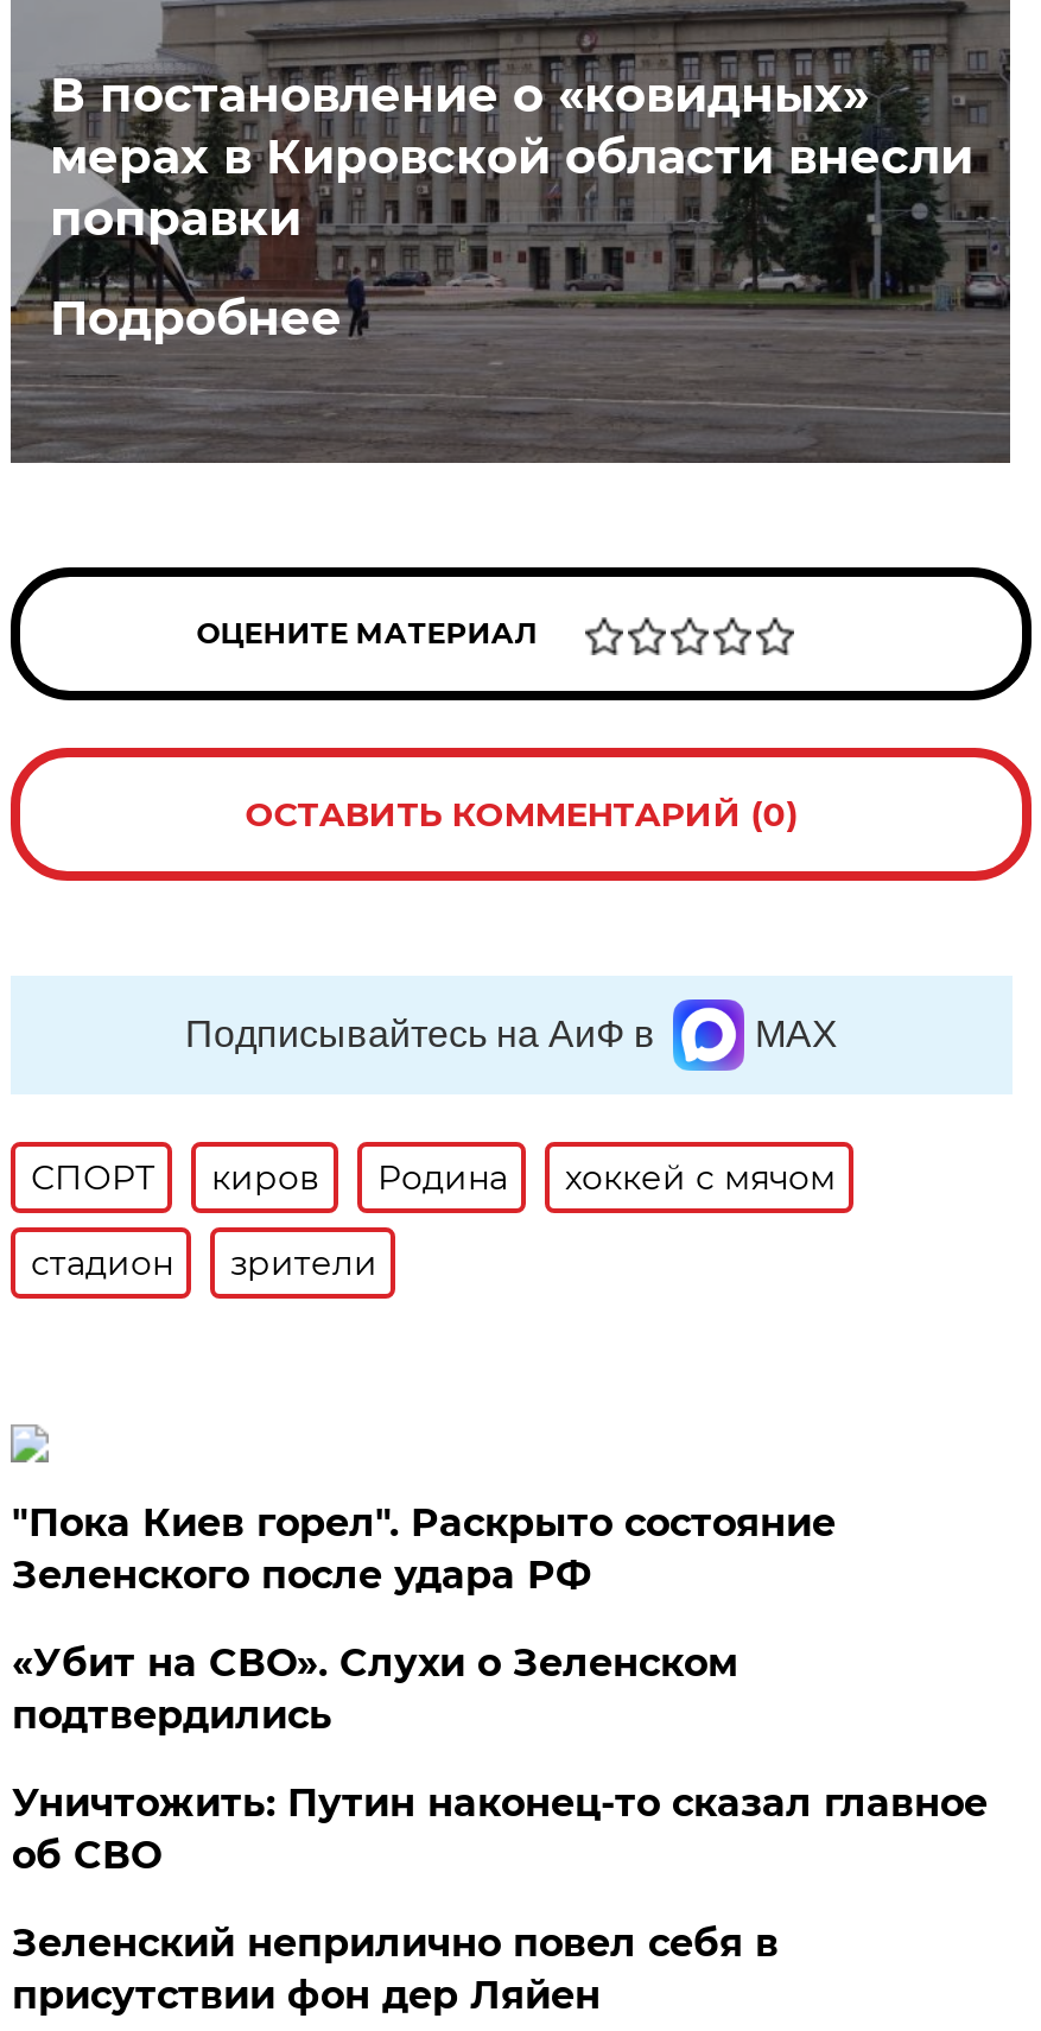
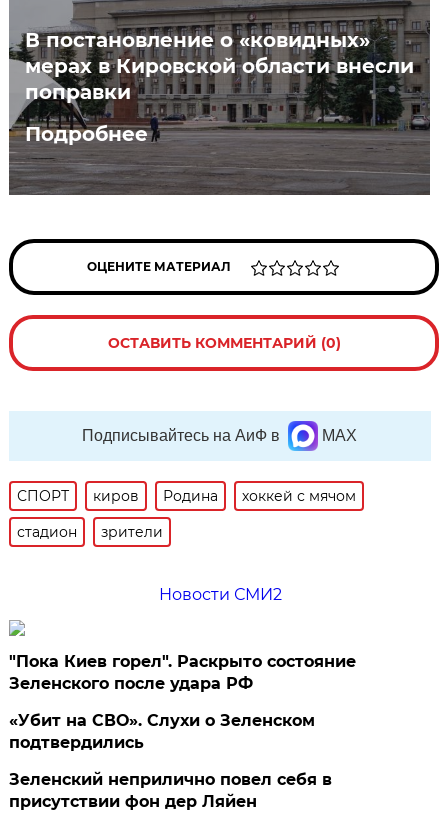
none -> [159,585,282,604] Новости СМИ2
moved [12,1500,835,1738] -> [9,652,356,752]: "Пока Киев горел". Раскрыто состояние | Зеленского после удара РФ | «Убит на СВО». Слухи о Зеленском | подтвердились
[12,1780,987,1878] Уничтожить: Путин наконец-то сказал главное | об СВО -> none

